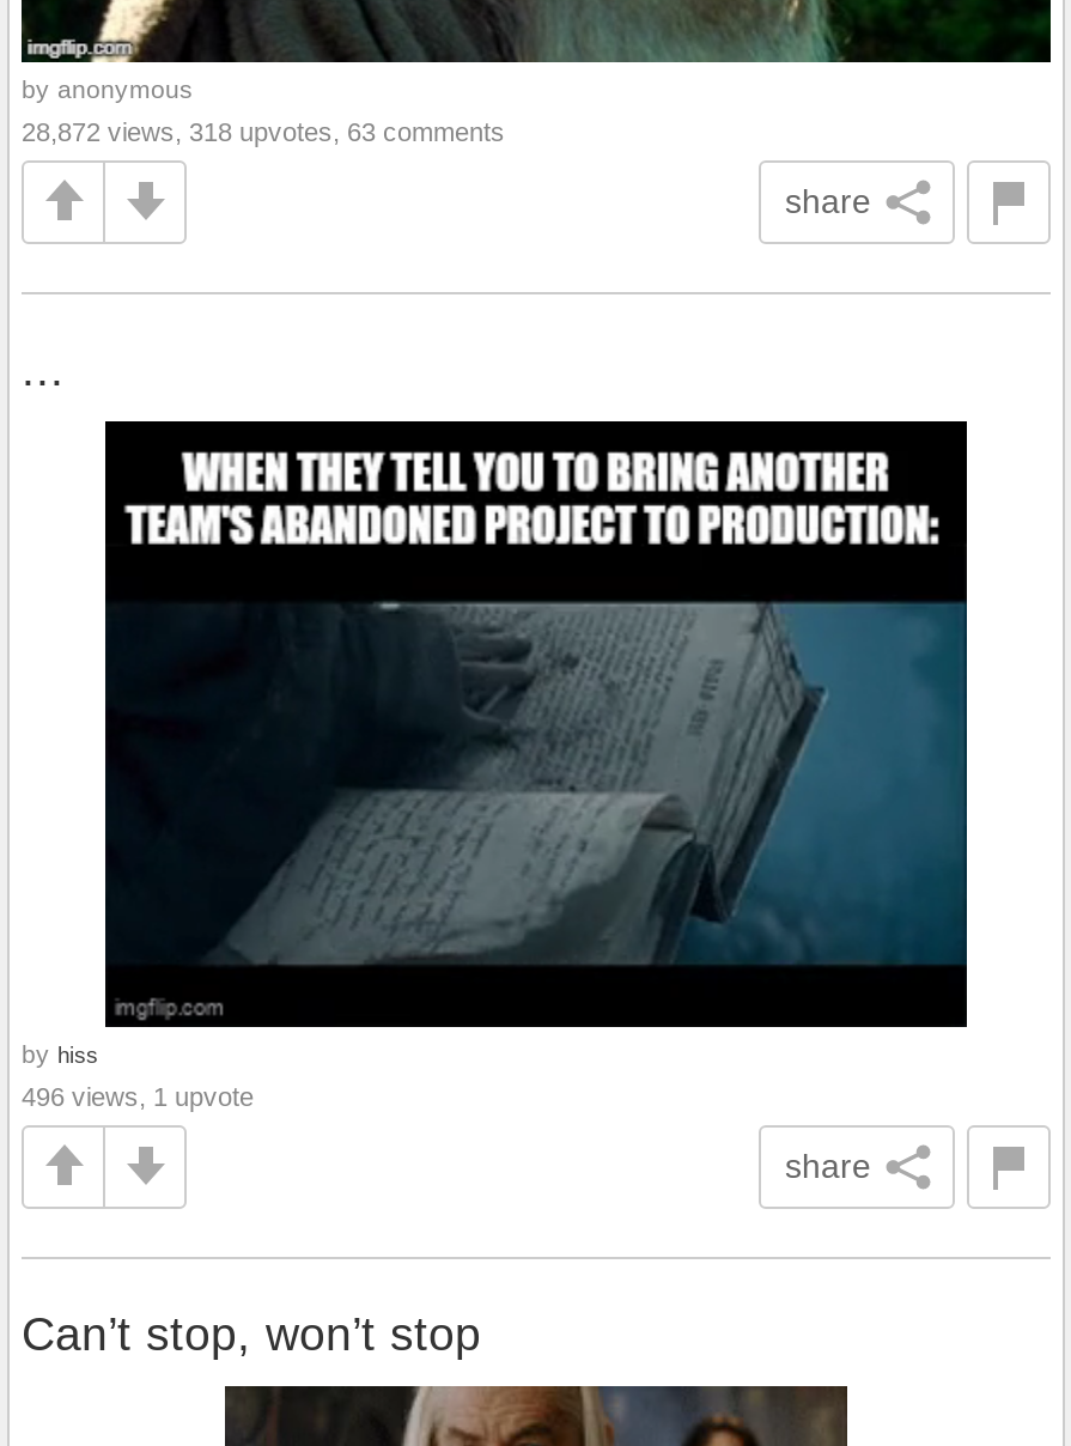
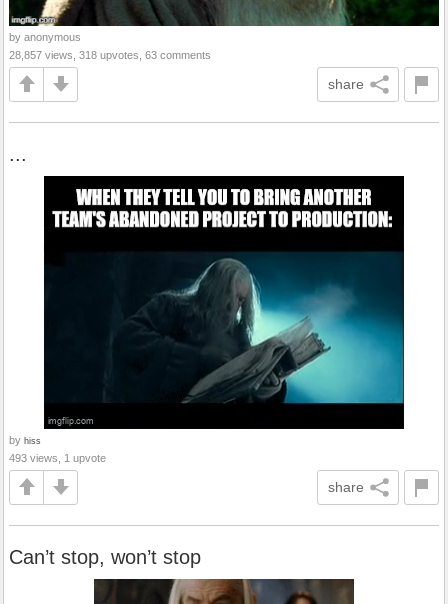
[22,117,505,146] 28,872 views, 318 upvotes, 63 comments -> [9,49,211,61] 28,857 views, 318 upvotes, 63 comments
[230,601,967,965] [image] -> [97,252,404,404] [image]
[22,1082,254,1111] 496 views, 1 upvote -> [9,452,106,464] 493 views, 1 upvote

